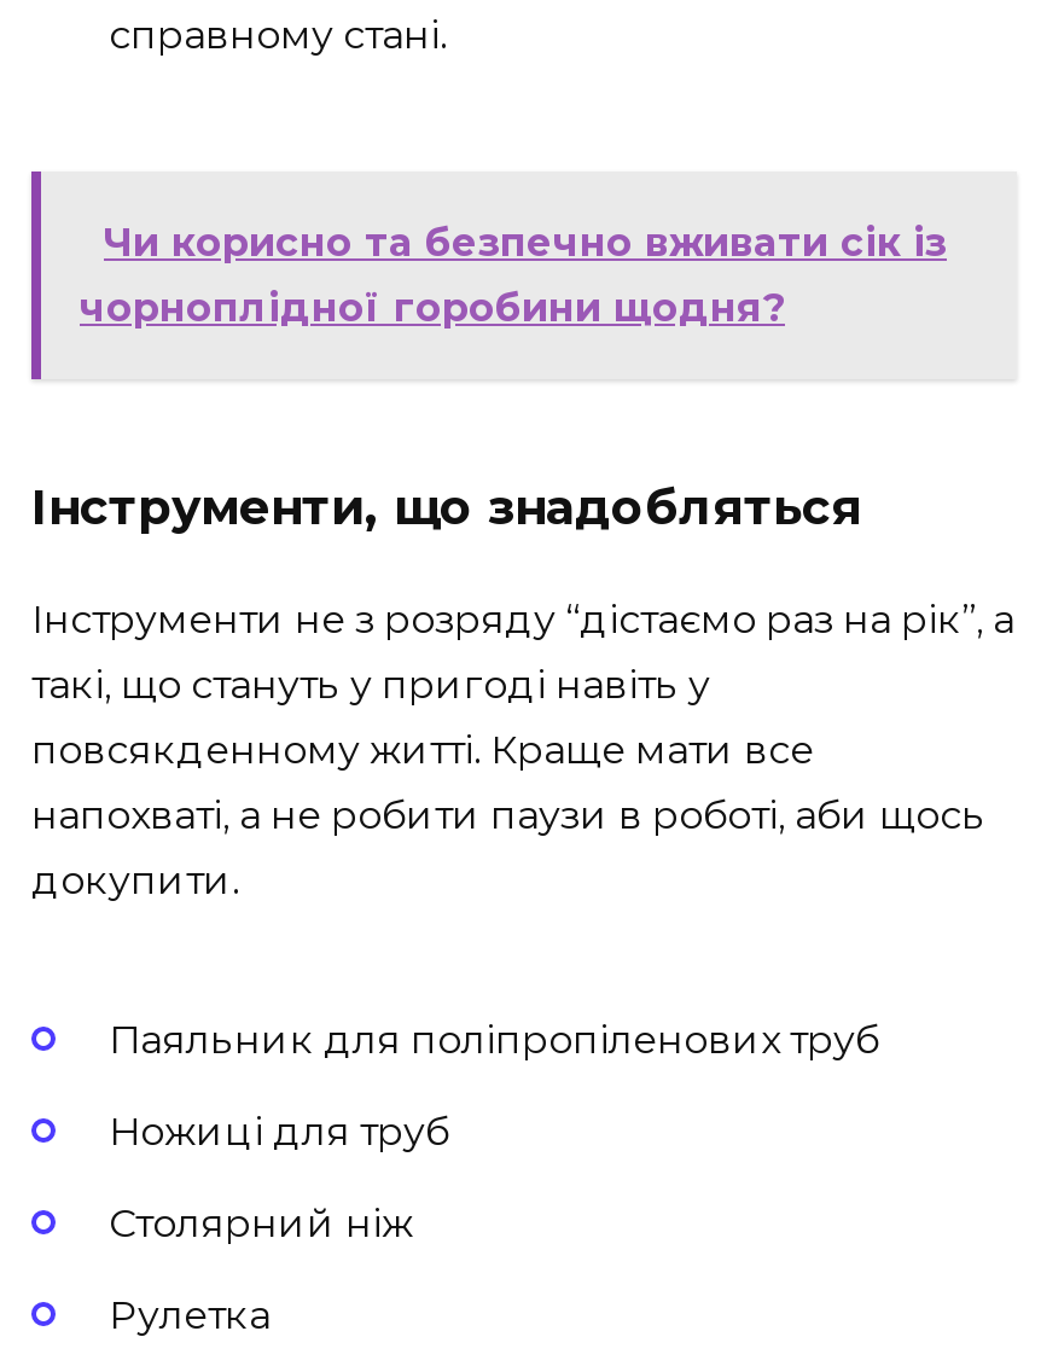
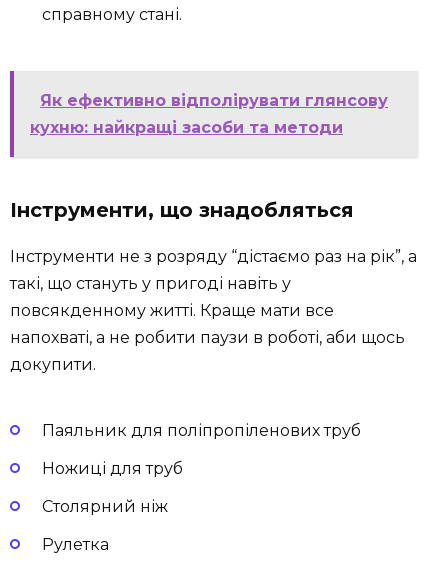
[80,221,947,332] Чи корисно та безпечно вживати сік із | чорноплідної горобини щодня? -> [30,91,388,137] Як ефективно відполірувати глянсову | кухню: найкращі засоби та методи

